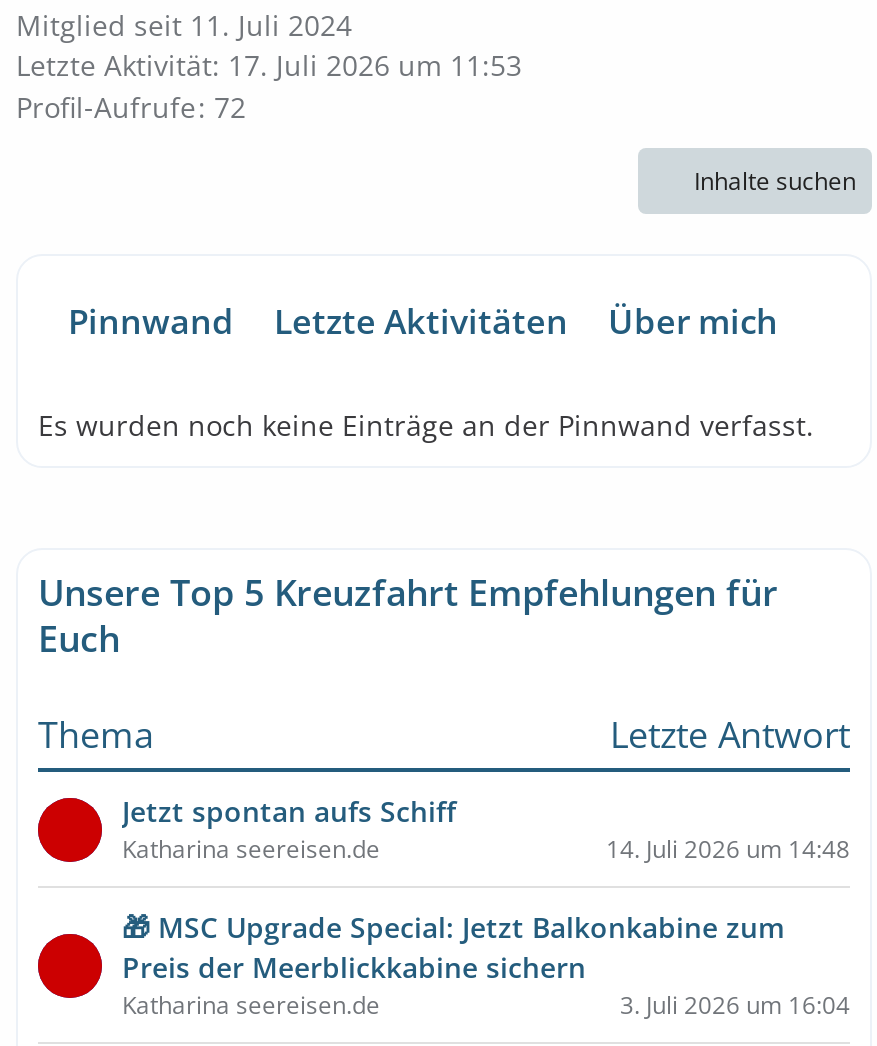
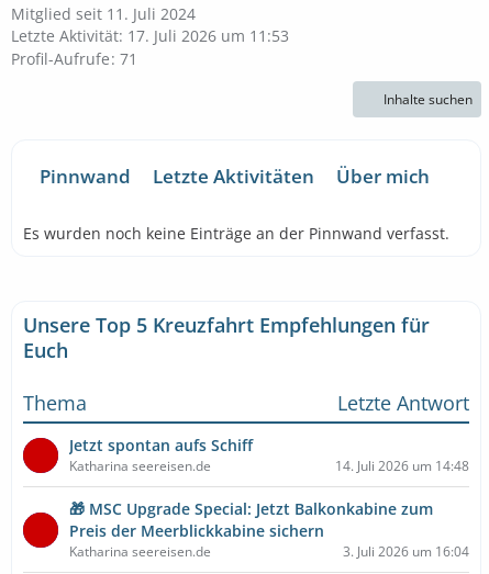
[16,88,246,126] Profil-Aufrufe 72 -> [11,49,137,69] Profil-Aufrufe 71

